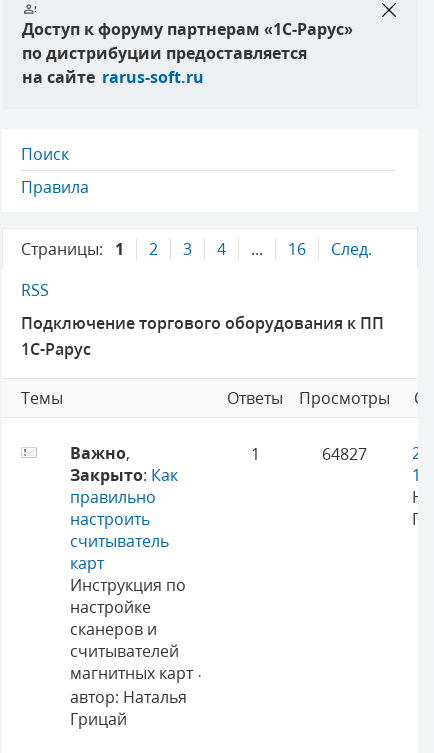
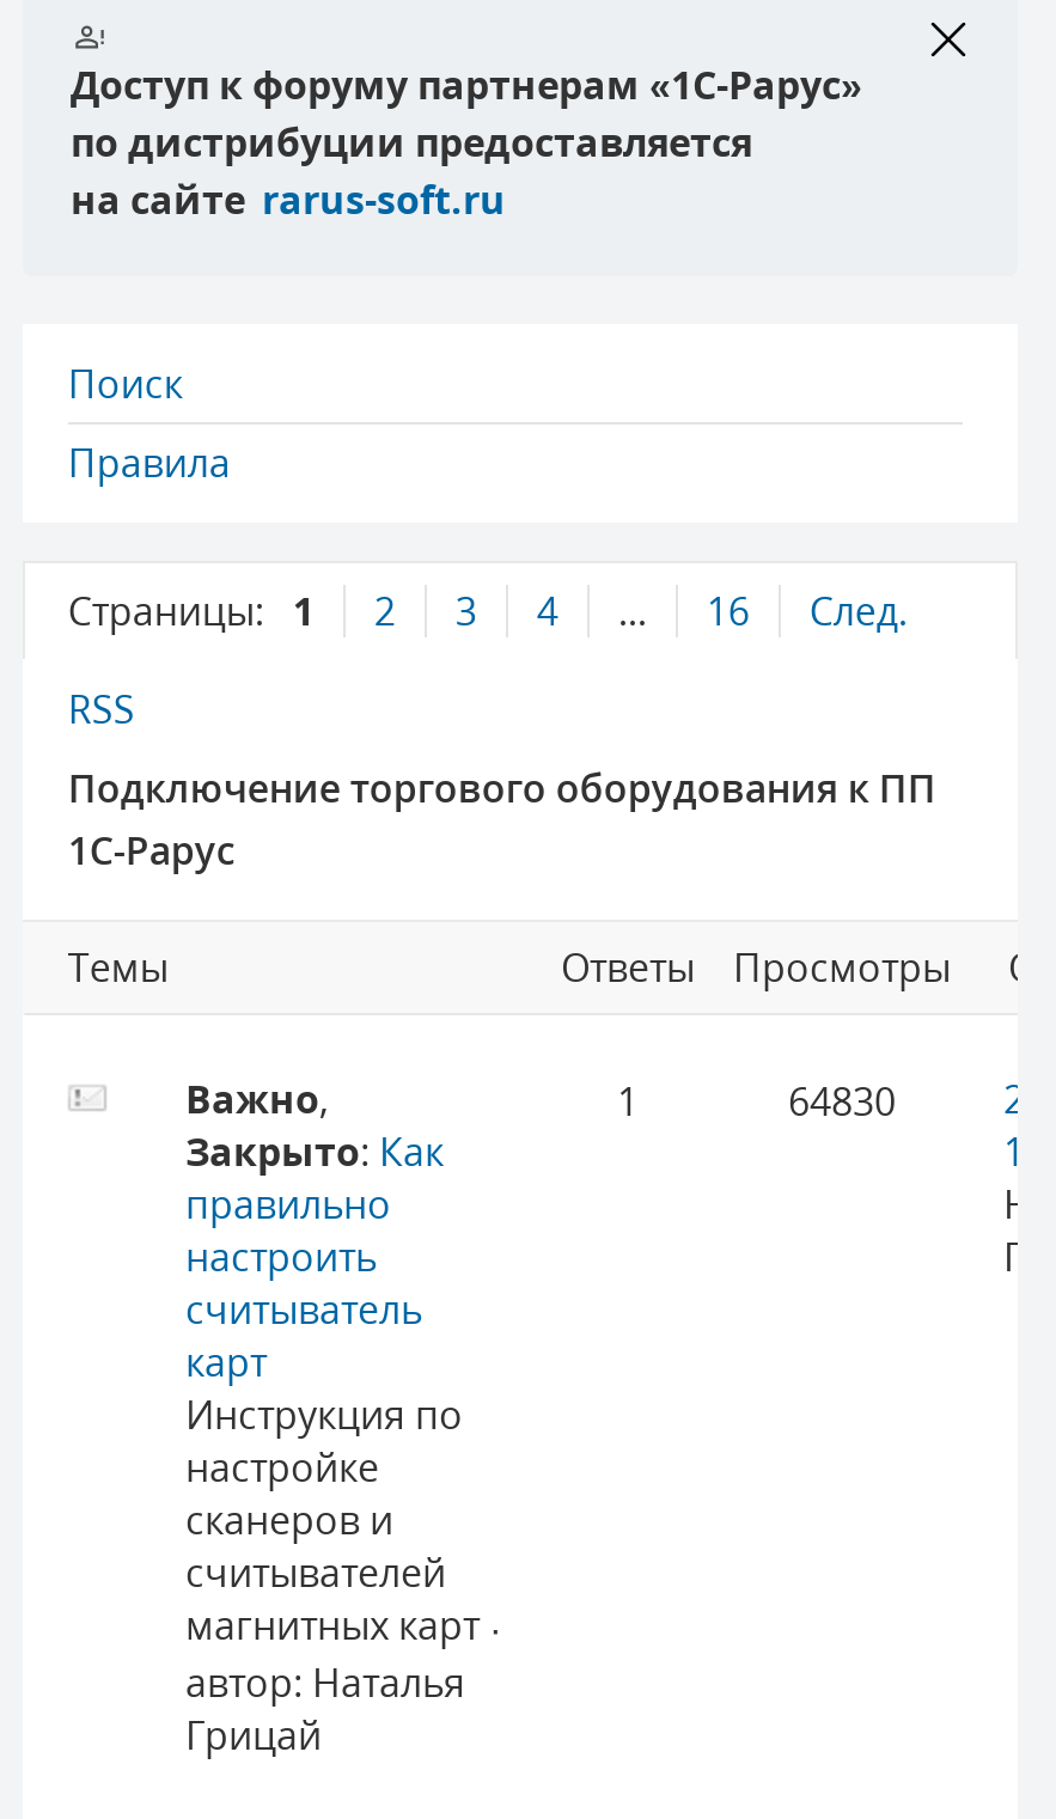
[322,443,367,465] 64827 -> [788,1075,896,1128] 64830

